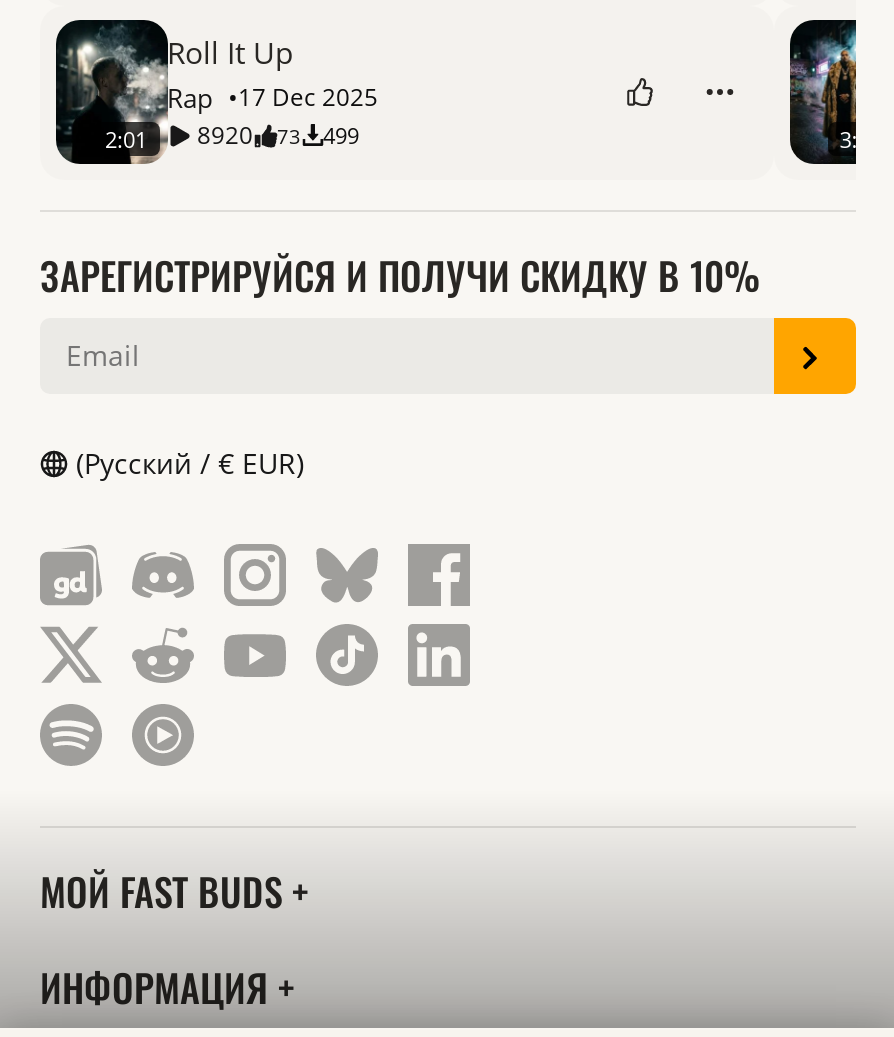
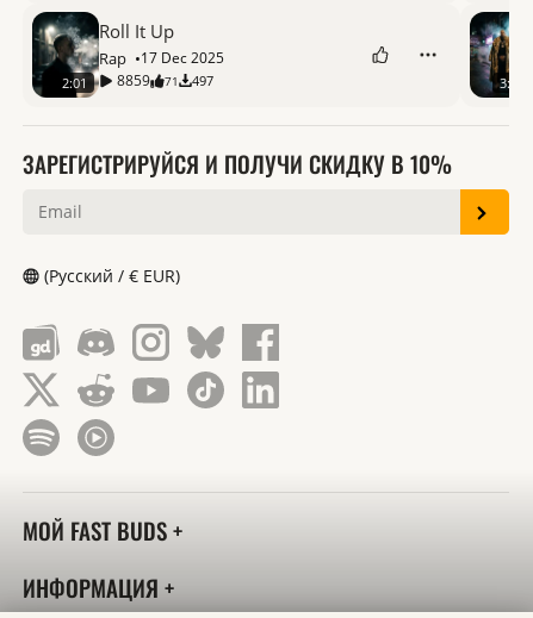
[191,119,253,153] 8920 -> [113,71,150,91] 8859
[277,122,301,150] 73 -> [164,72,178,89] 71
[323,121,359,151] 499 -> [191,72,213,90] 497

